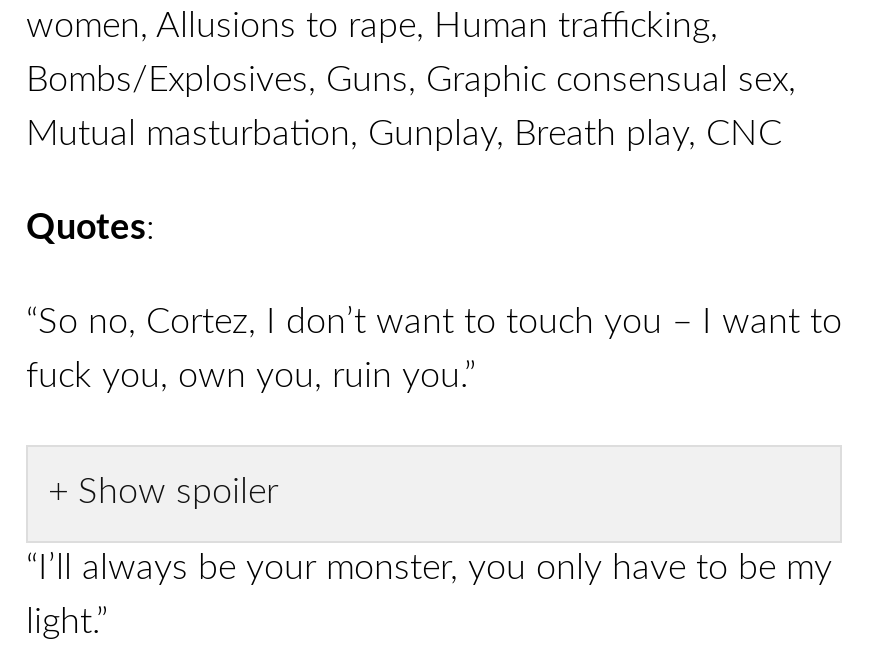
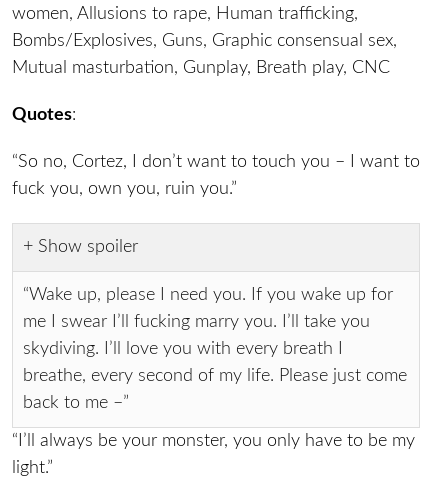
none -> [23,286,407,412] “Wake up, please I need you. If you wake up for | me I swear I’ll fucking marry you. I’ll take you | skydiving. I’ll love you with every breath I | breathe, every second of my life. Please just come | back to me –”

